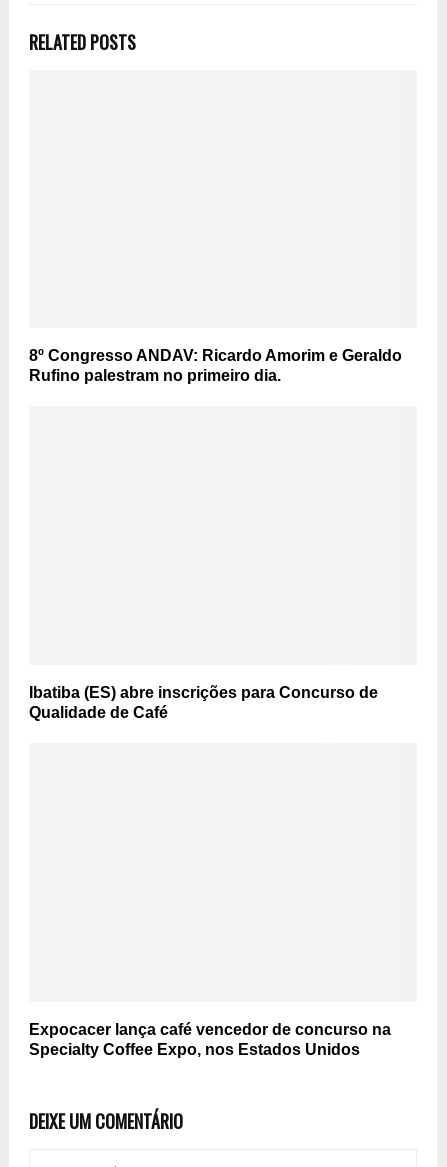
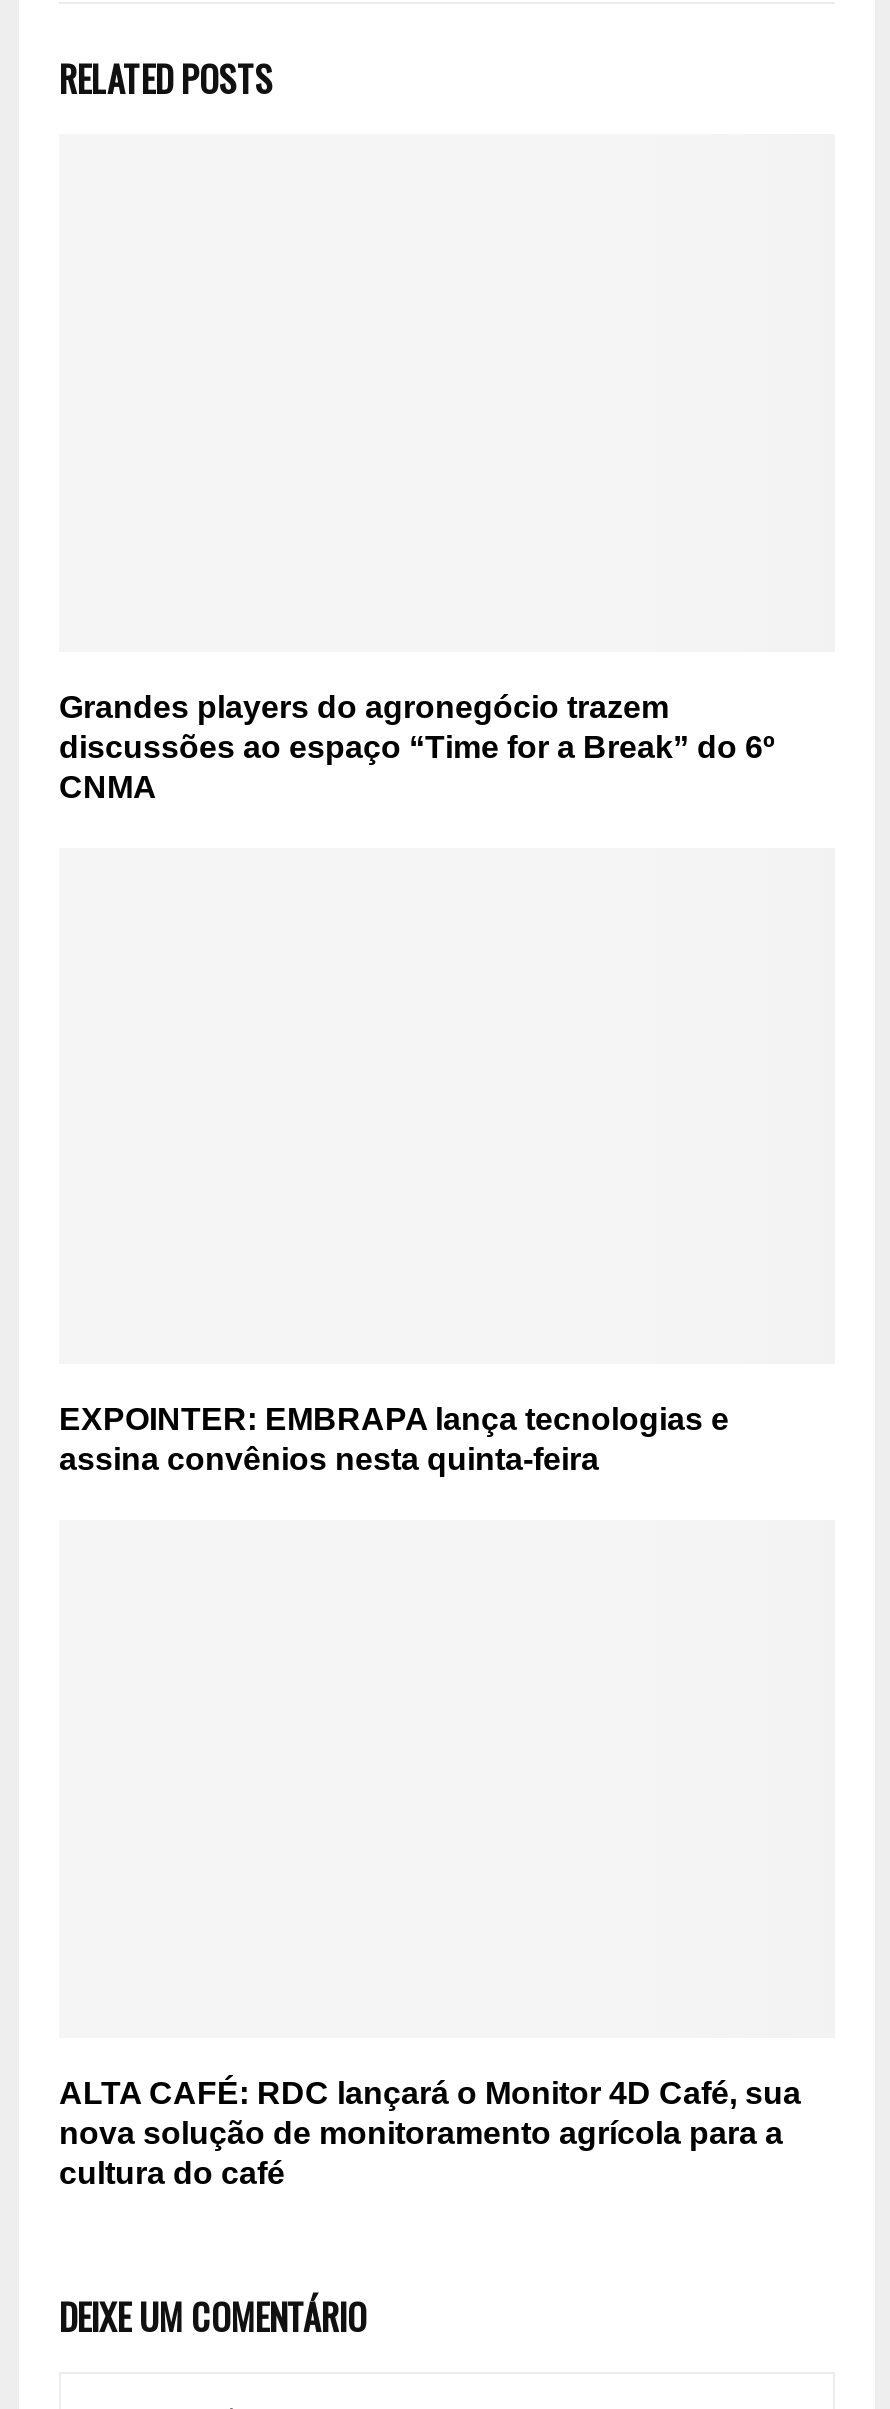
[29,347,402,384] 8º Congresso ANDAV: Ricardo Amorim e Geraldo | Rufino palestram no primeiro dia. -> [59,689,775,803] Grandes players do agronegócio trazem | discussões ao espaço “Time for a Break” do 6º | CNMA
[29,684,378,721] Ibatiba (ES) abre inscrições para Concurso de | Qualidade de Café -> [59,1403,729,1477] EXPOINTER: EMBRAPA lança tecnologias e | assina convênios nesta quinta-feira
[29,1020,391,1057] Expocacer lança café vencedor de concurso na | Specialty Coffee Expo, nos Estados Unidos -> [59,2076,801,2190] ALTA CAFÉ: RDC lançará o Monitor 4D Café, sua | nova solução de monitoramento agrícola para a | cultura do café

